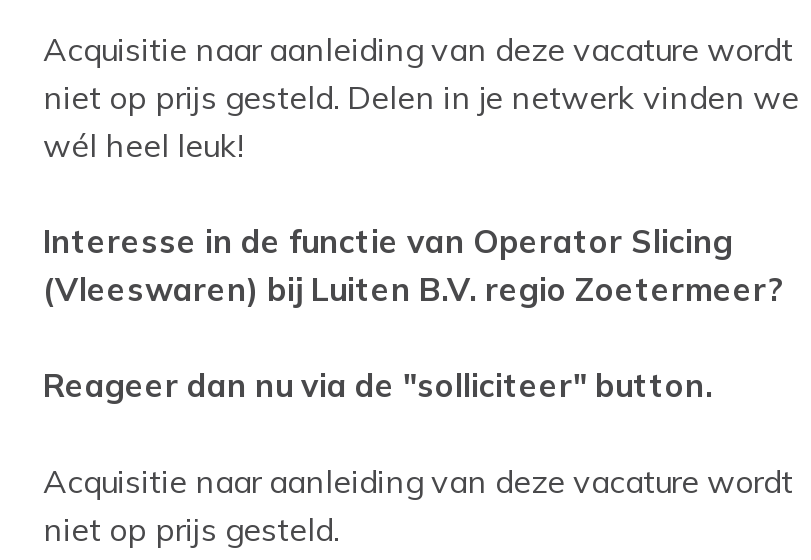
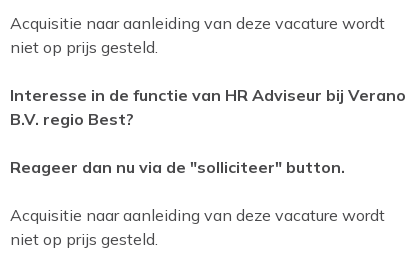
[43,78,799,166] niet op prijs gesteld. Delen in je netwerk vinden we | wél heel leuk! -> [10,37,158,57] niet op prijs gesteld.
[43,222,783,310] Interesse in de functie van Operator Slicing | (Vleeswaren) bij Luiten B.V. regio Zoetermeer? -> [10,85,406,129] Interesse in de functie van HR Adviseur bij Verano | B.V. regio Best?

